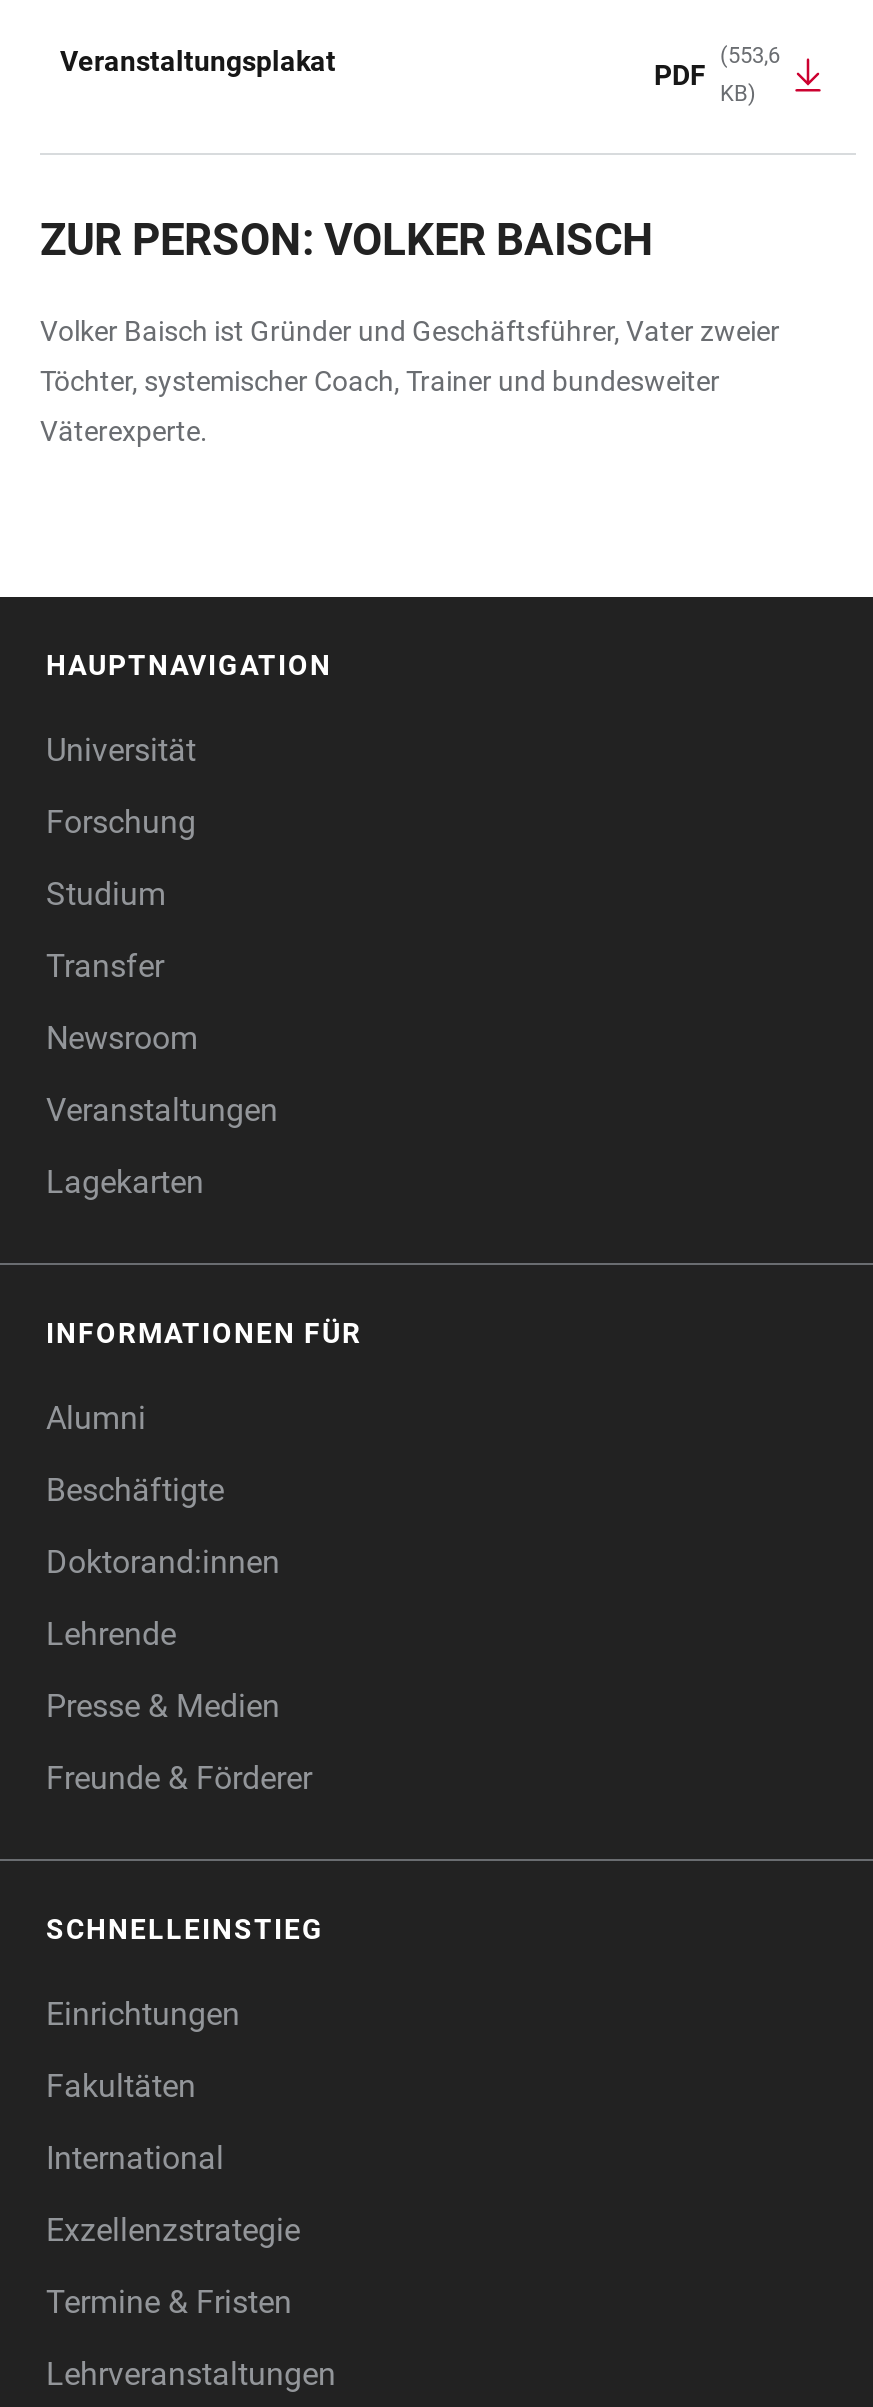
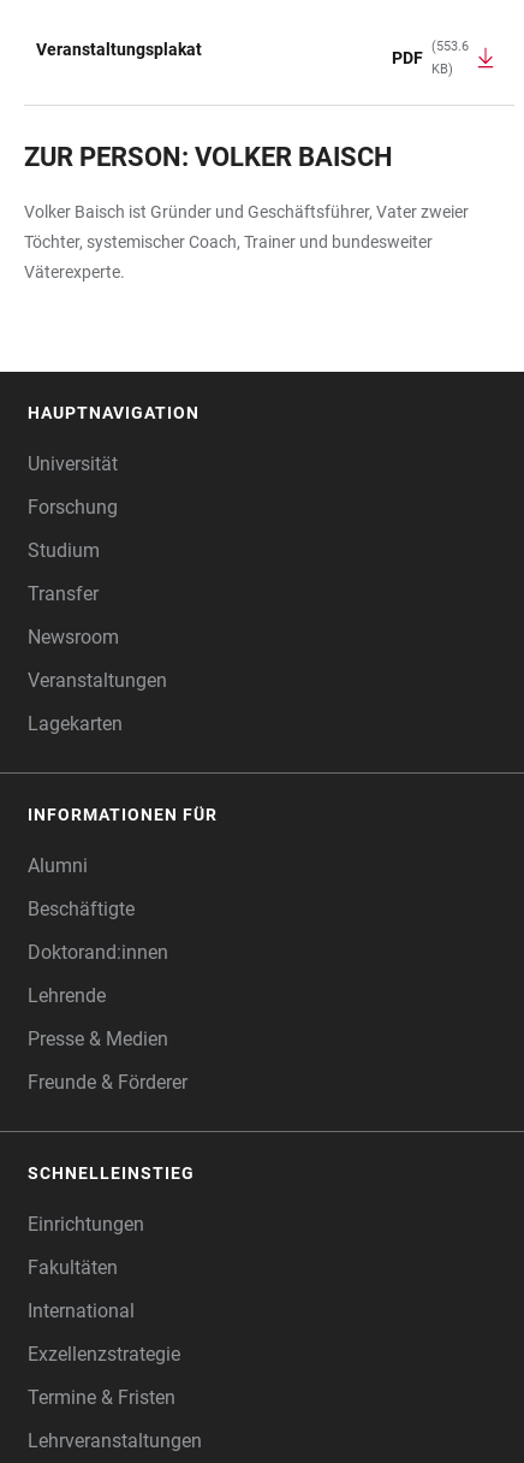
[720,43,780,69] (553,6 -> [431,39,469,54] (553.6

